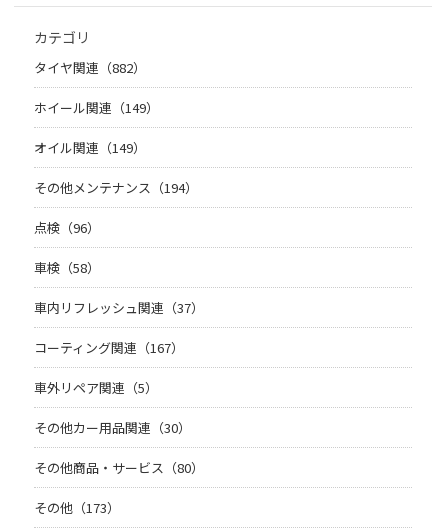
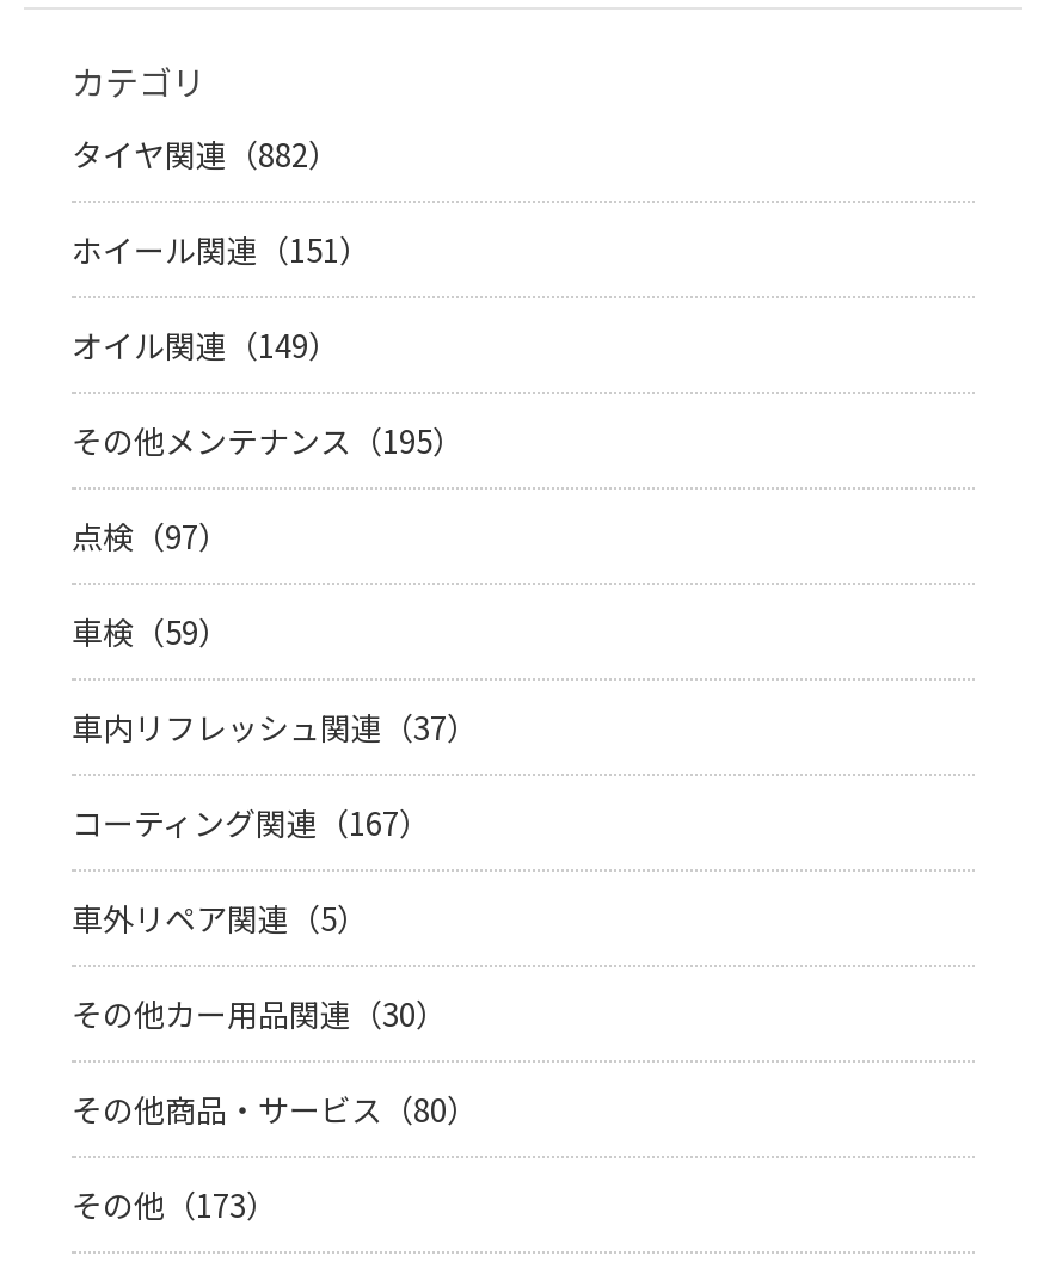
[34,97,159,116] ホイール関連（149） -> [72,226,370,271] ホイール関連（151）
[34,177,198,196] その他メンテナンス（194） -> [72,417,463,462] その他メンテナンス（195）
[34,217,100,236] 点検（96） -> [72,512,229,558] 点検（97）
[34,257,100,276] 車検（58） -> [72,608,229,653] 車検（59）

